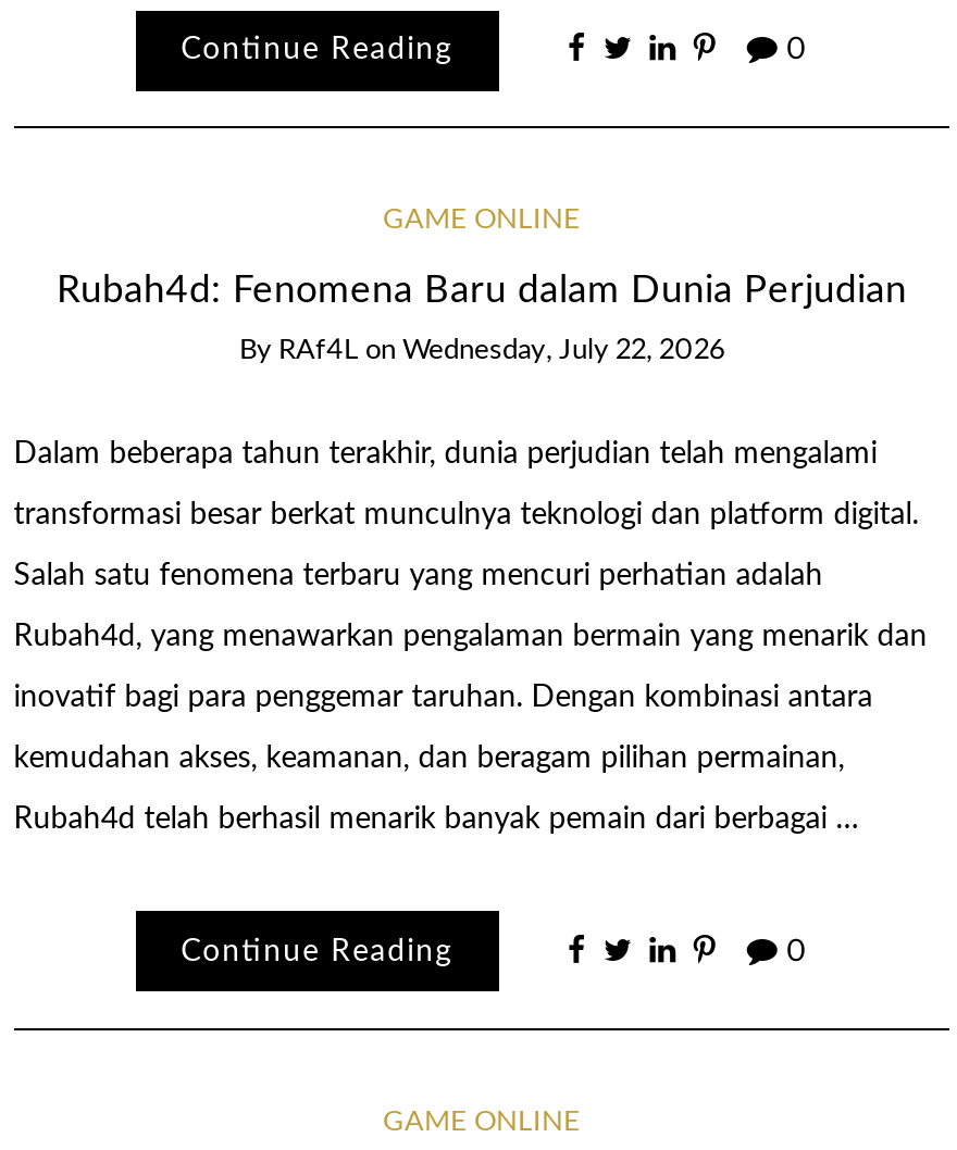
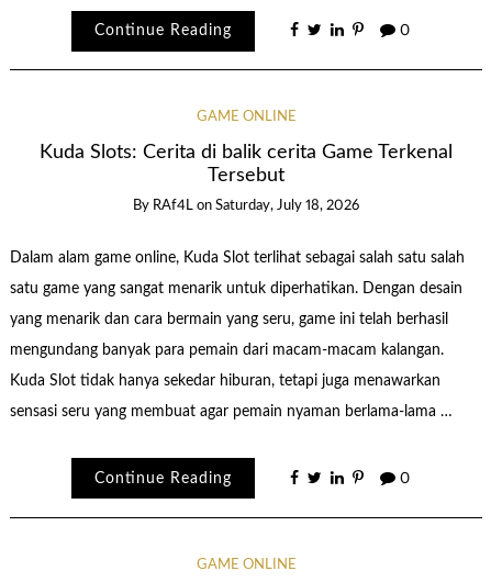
[14,271,927,835] Rubah4d: Fenomena Baru dalam Dunia Perjudian | By RAf4L on Wednesday, July 22, 2026 | Dalam beberapa tahun terakhir, dunia perjudian telah mengalami | transformasi besar berkat munculnya teknologi dan platform digital. | Salah satu fenomena terbaru yang mencuri perhatian adalah | Rubah4d, yang menawarkan pengalaman bermain yang menarik dan | inovatif bagi para penggemar taruhan. Dengan kombinasi antara | kemudahan akses, keamanan, dan beragam pilihan permainan, | Rubah4d telah berhasil menarik banyak pemain dari berbagai … -> [10,142,464,420] Kuda Slots: Cerita di balik cerita Game Terkenal | Tersebut | By RAf4L on Saturday, July 18, 2026 | Dalam alam game online, Kuda Slot terlihat sebagai salah satu salah | satu game yang sangat menarik untuk diperhatikan. Dengan desain | yang menarik dan cara bermain yang seru, game ini telah berhasil | mengundang banyak para pemain dari macam-macam kalangan. | Kuda Slot tidak hanya sekedar hiburan, tetapi juga menawarkan | sensasi seru yang membuat agar pemain nyaman berlama-lama …

